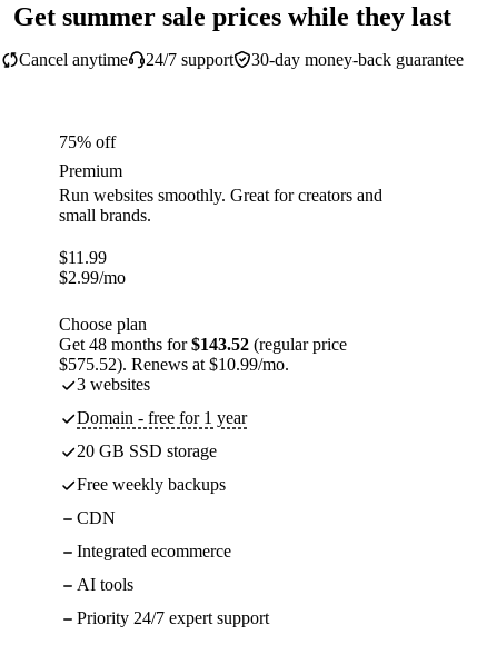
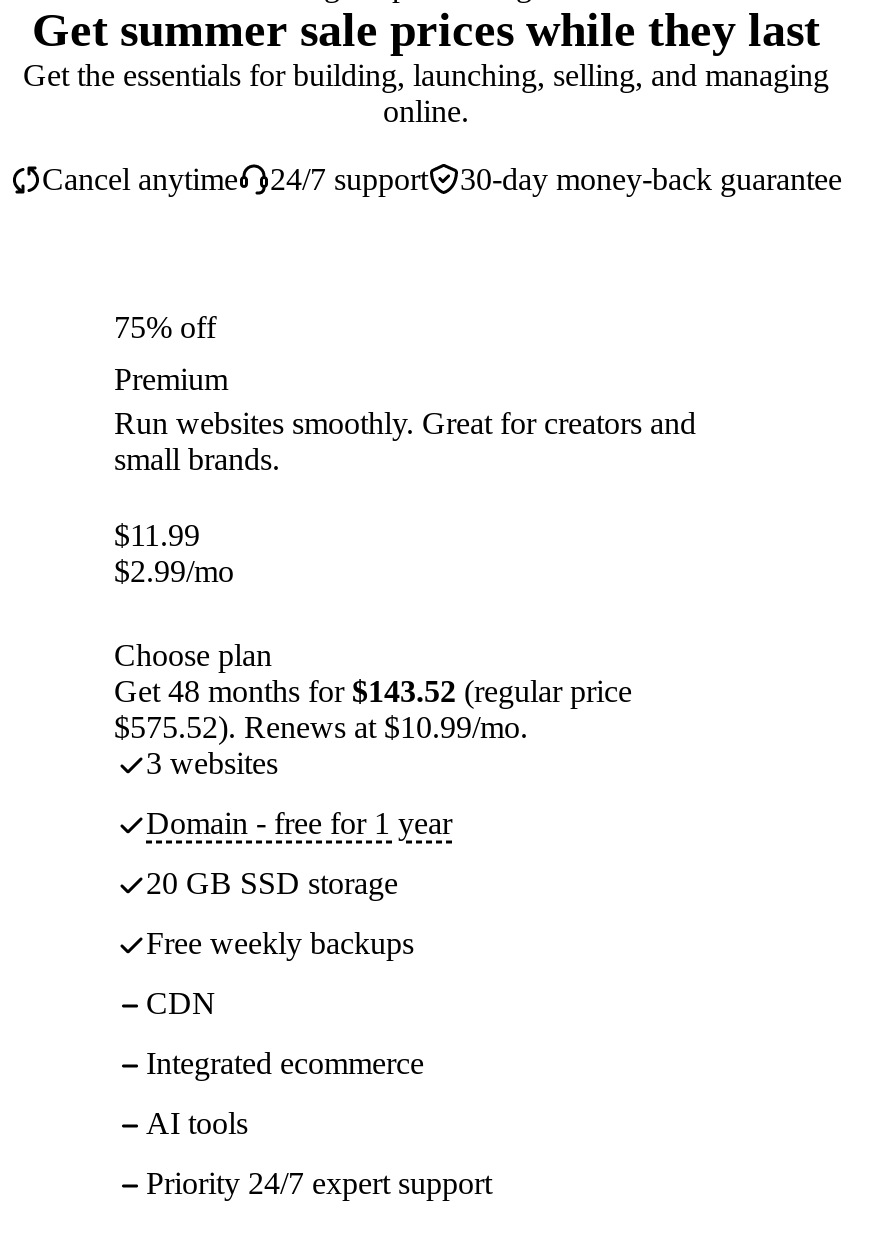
none -> [23,59,829,129] Get the essentials for building, launching, selling, and managing | online.

